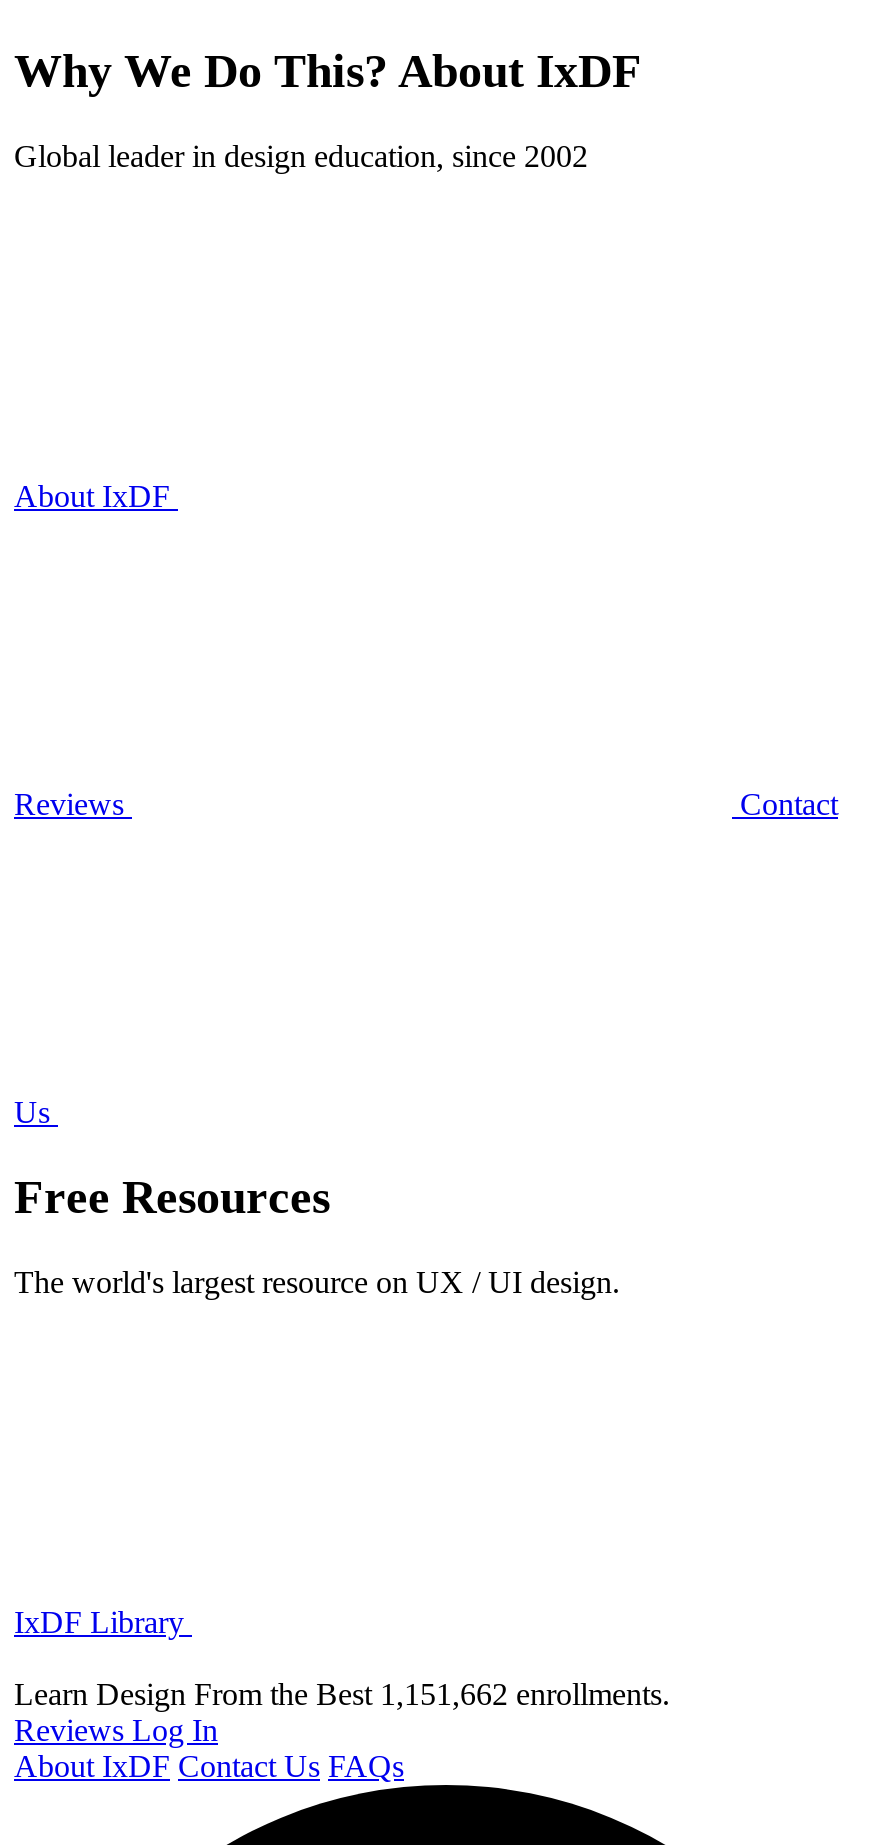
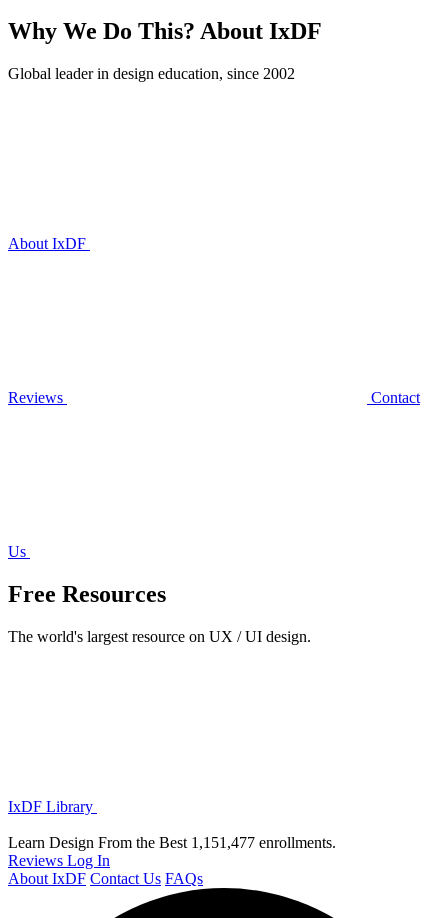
[14,1676,670,1710] Learn Design From the Best 1,151,662 enrollments. -> [8,834,336,851] Learn Design From the Best 1,151,477 enrollments.

